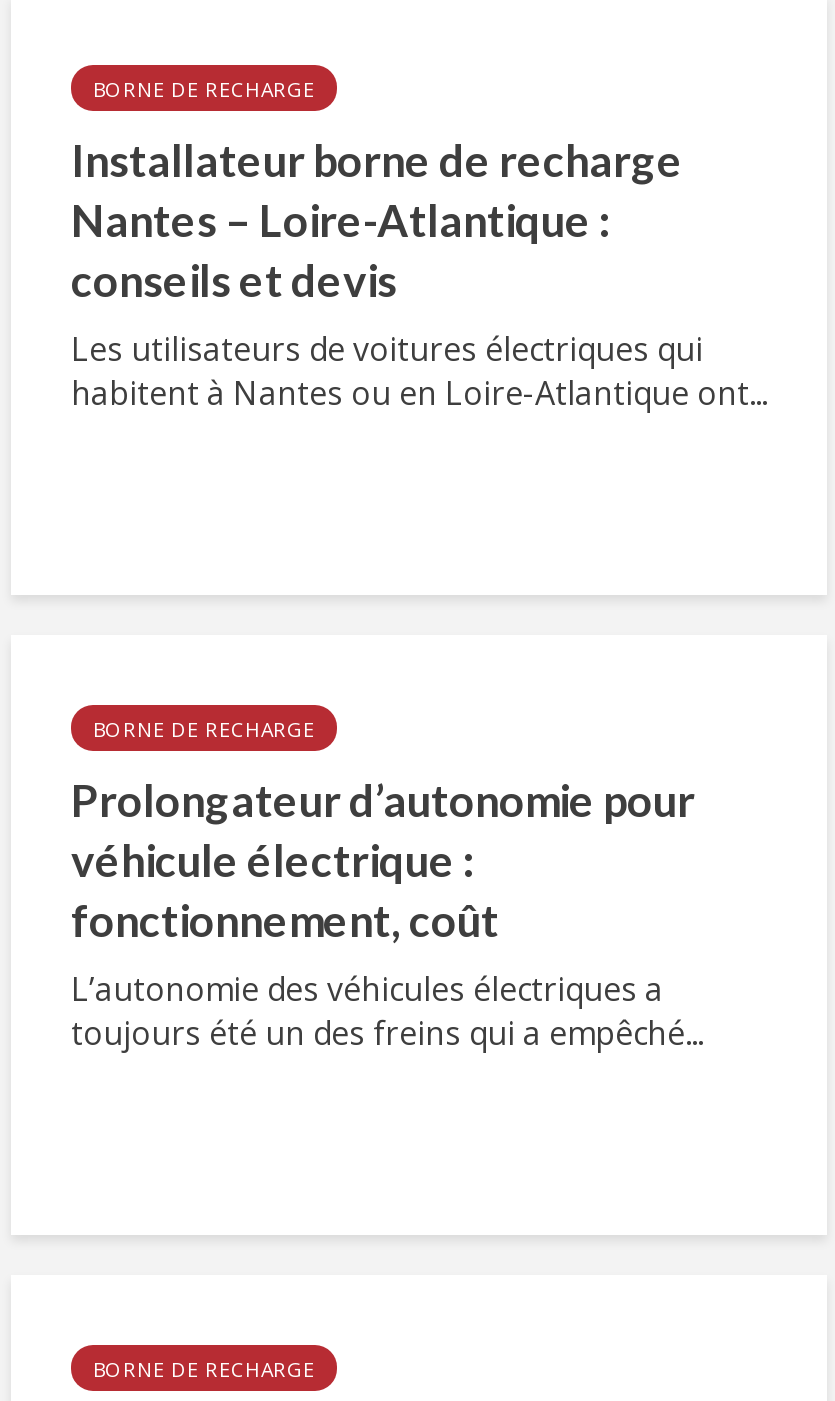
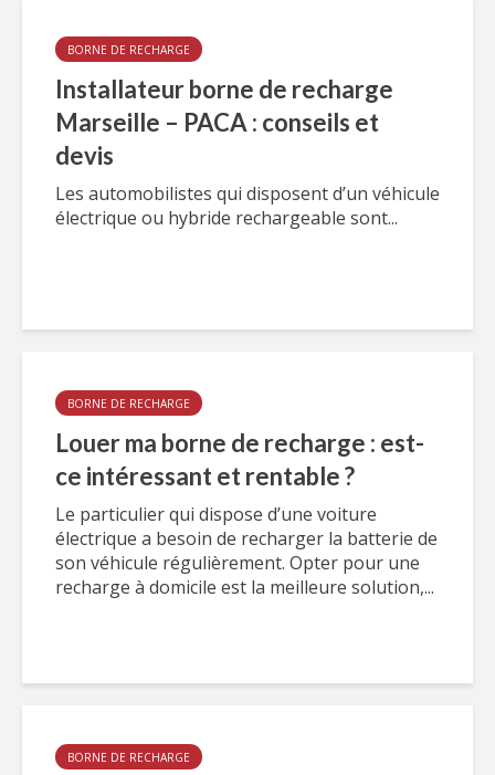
[71,193,767,415] Nantes – Loire-Atlantique : | conseils et devis | Les utilisateurs de voitures électriques qui | habitent à Nantes ou en Loire-Atlantique ont... -> [55,107,440,230] Marseille – PACA : conseils et | devis | Les automobilistes qui disposent d’un véhicule | électrique ou hybride rechargeable sont...
[71,773,703,1055] Prolongateur d’autonomie pour | véhicule électrique : | fonctionnement, coût | L’autonomie des véhicules électriques a | toujours été un des freins qui a empêché... -> [55,428,438,599] Louer ma borne de recharge : est- | ce intéressant et rentable ? | Le particulier qui dispose d’une voiture | électrique a besoin de recharger la batterie de | son véhicule régulièrement. Opter pour une | recharge à domicile est la meilleure solution,...

